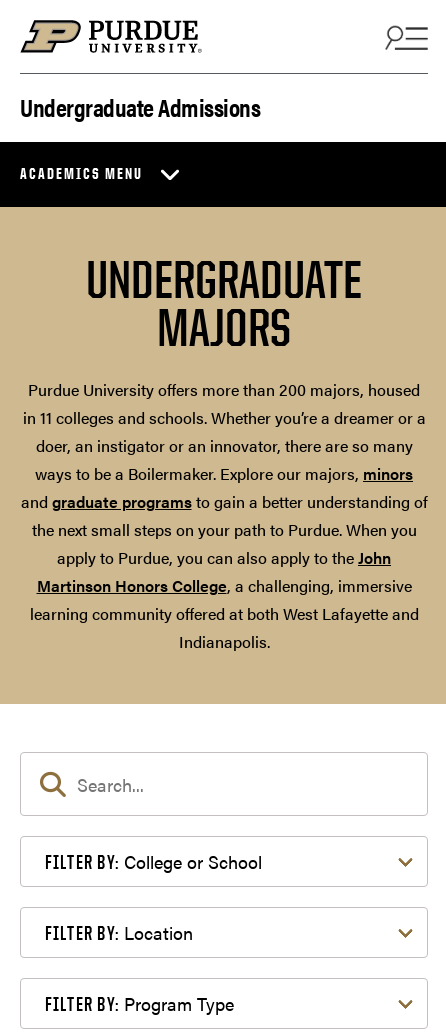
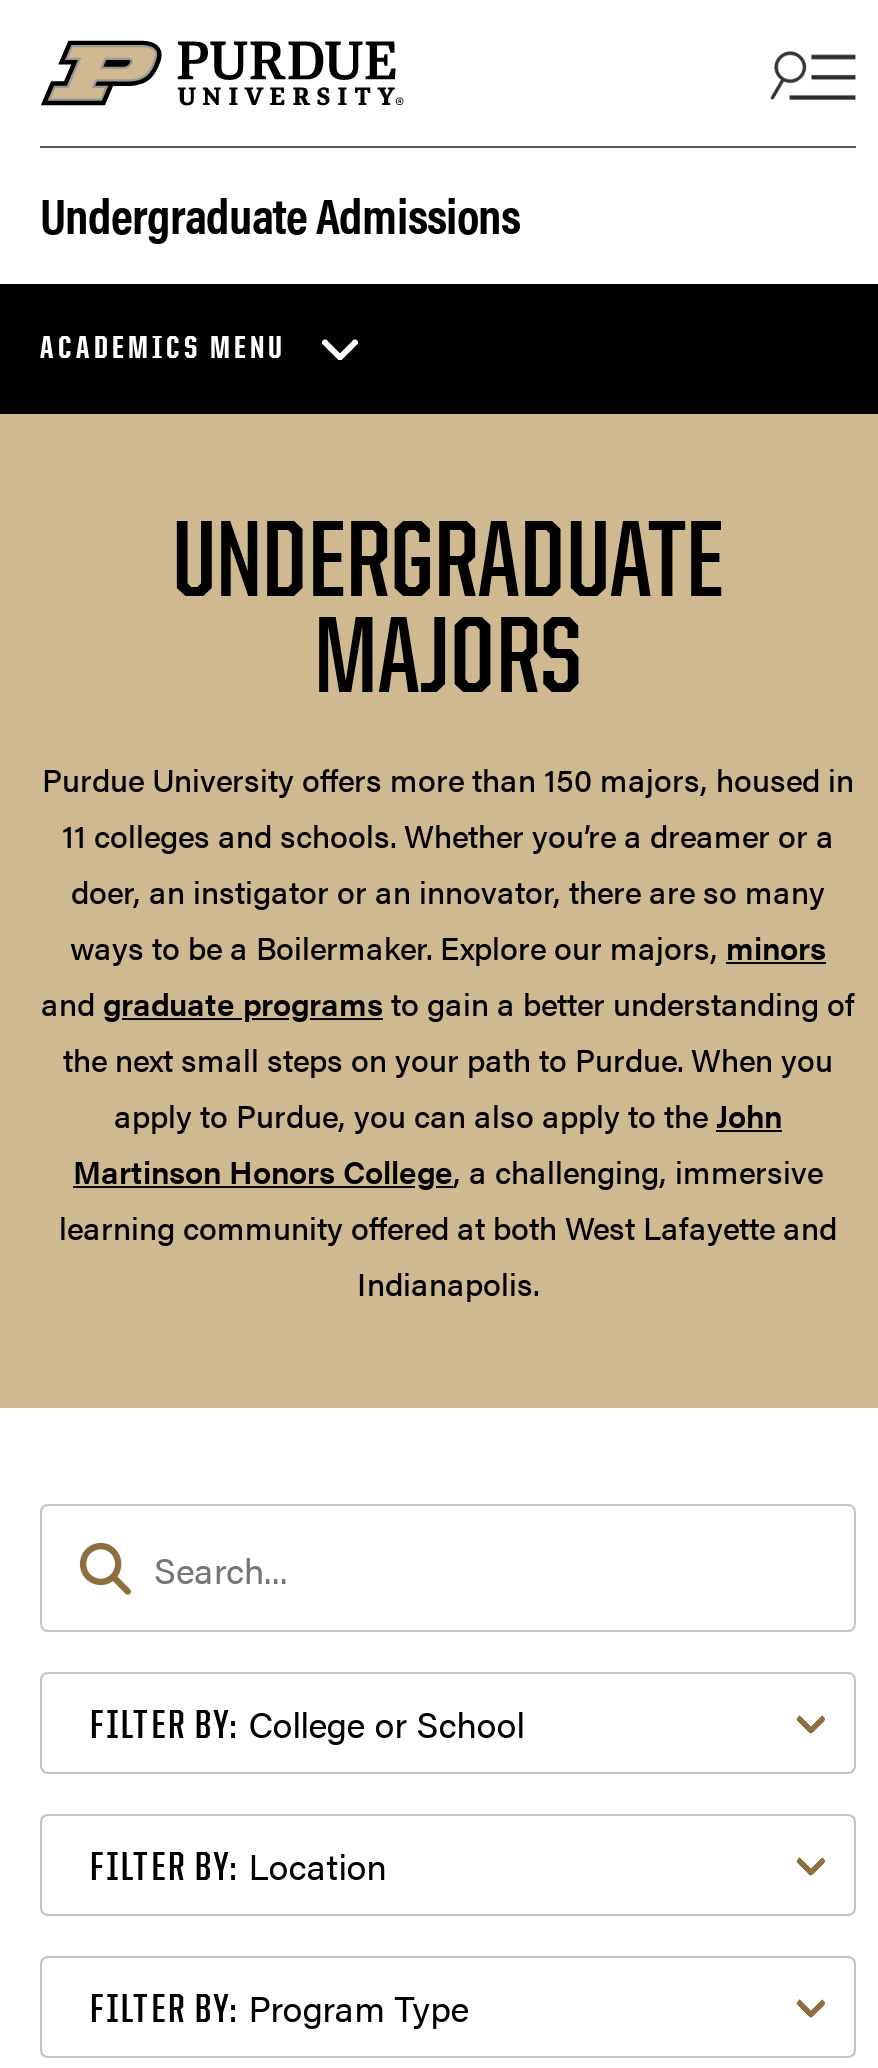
[22,378,425,429] Purdue University offers more than 200 majors, housed | in 11 colleges and schools. Whether you’re a dreamer or a -> [42,756,854,858] Purdue University offers more than 150 majors, housed in | 11 colleges and schools. Whether you’re a dreamer or a

